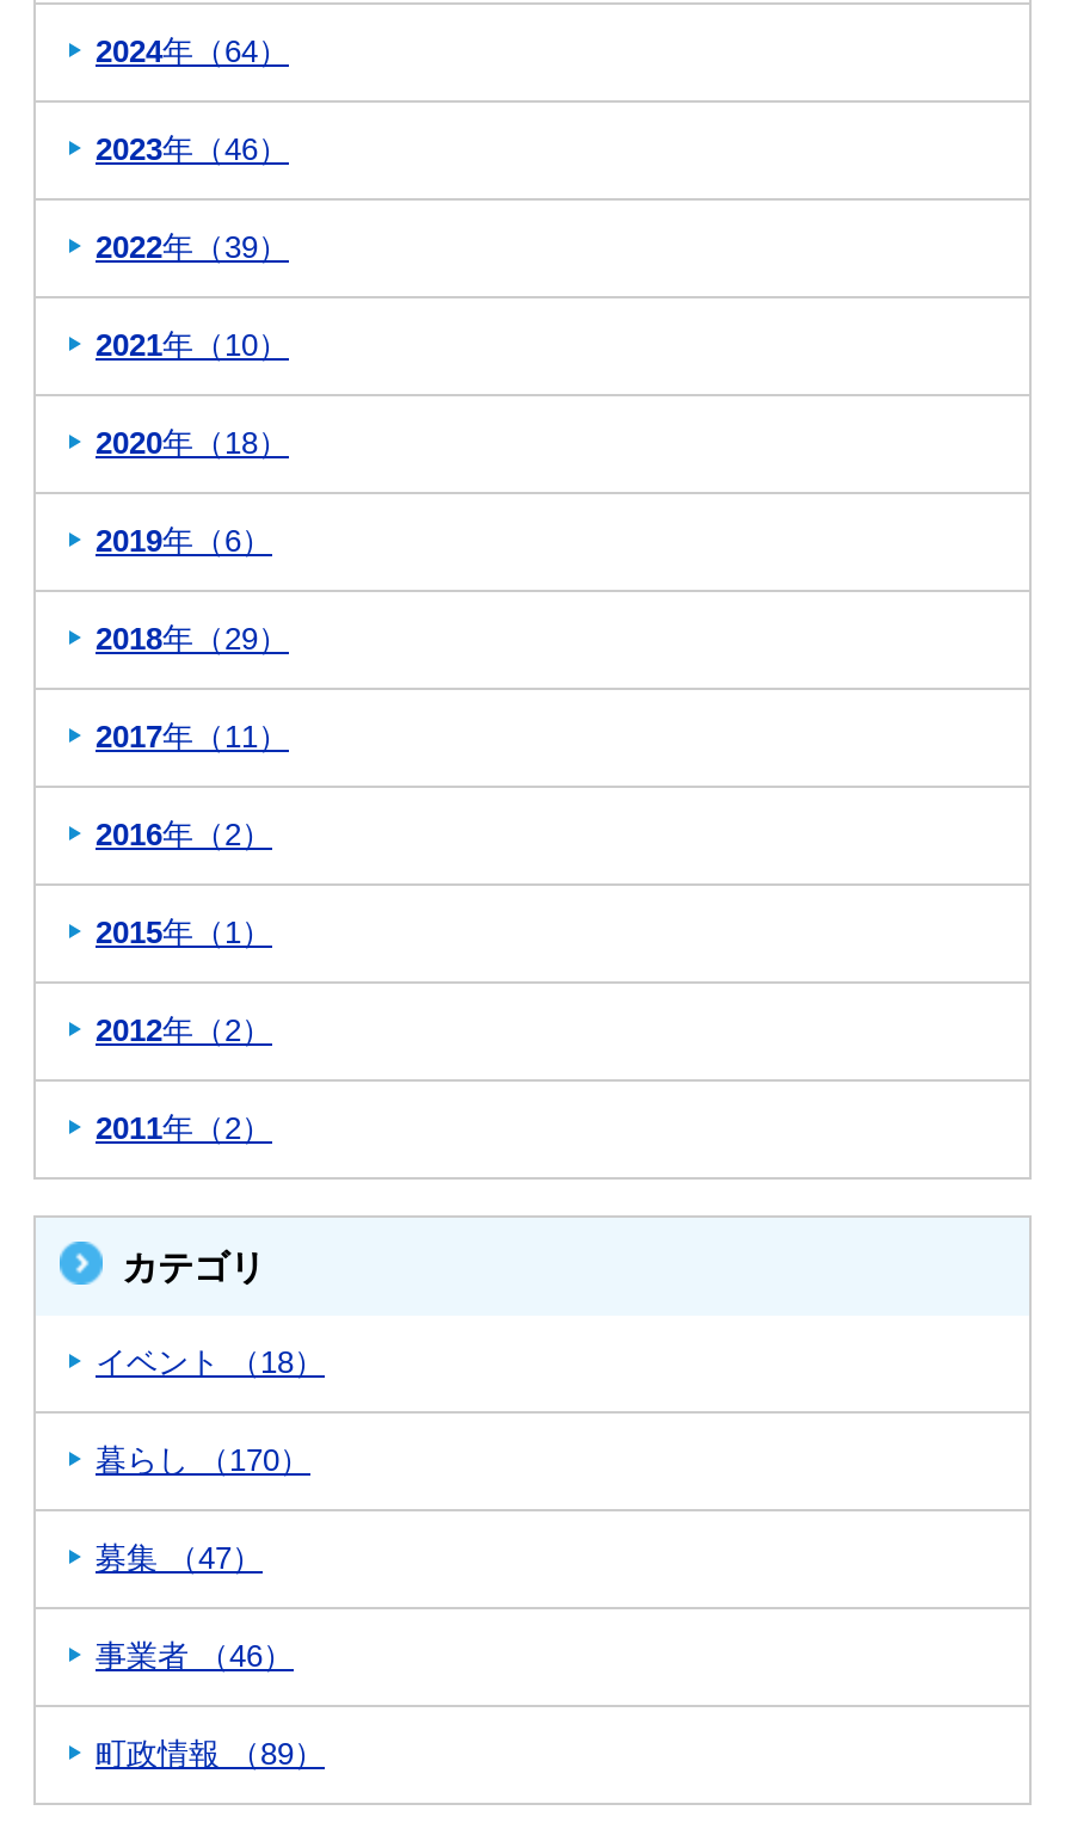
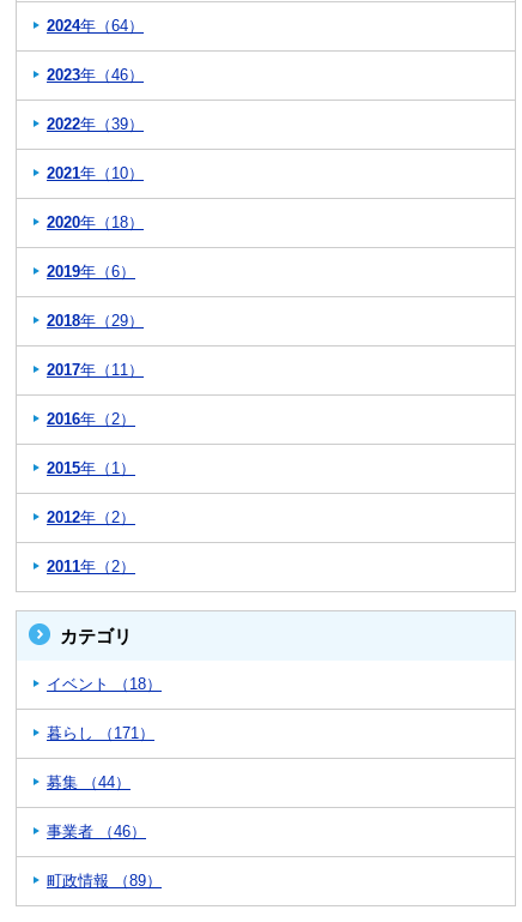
[96,1442,310,1478] 暮らし （170） -> [47,724,154,742] 暮らし （171）
[96,1540,263,1576] 募集 （47） -> [47,773,130,791] 募集 （44）

